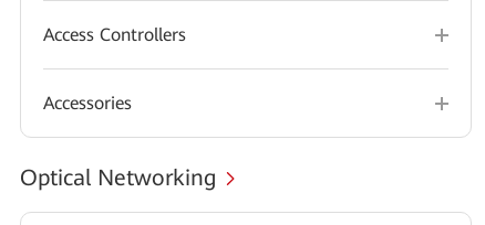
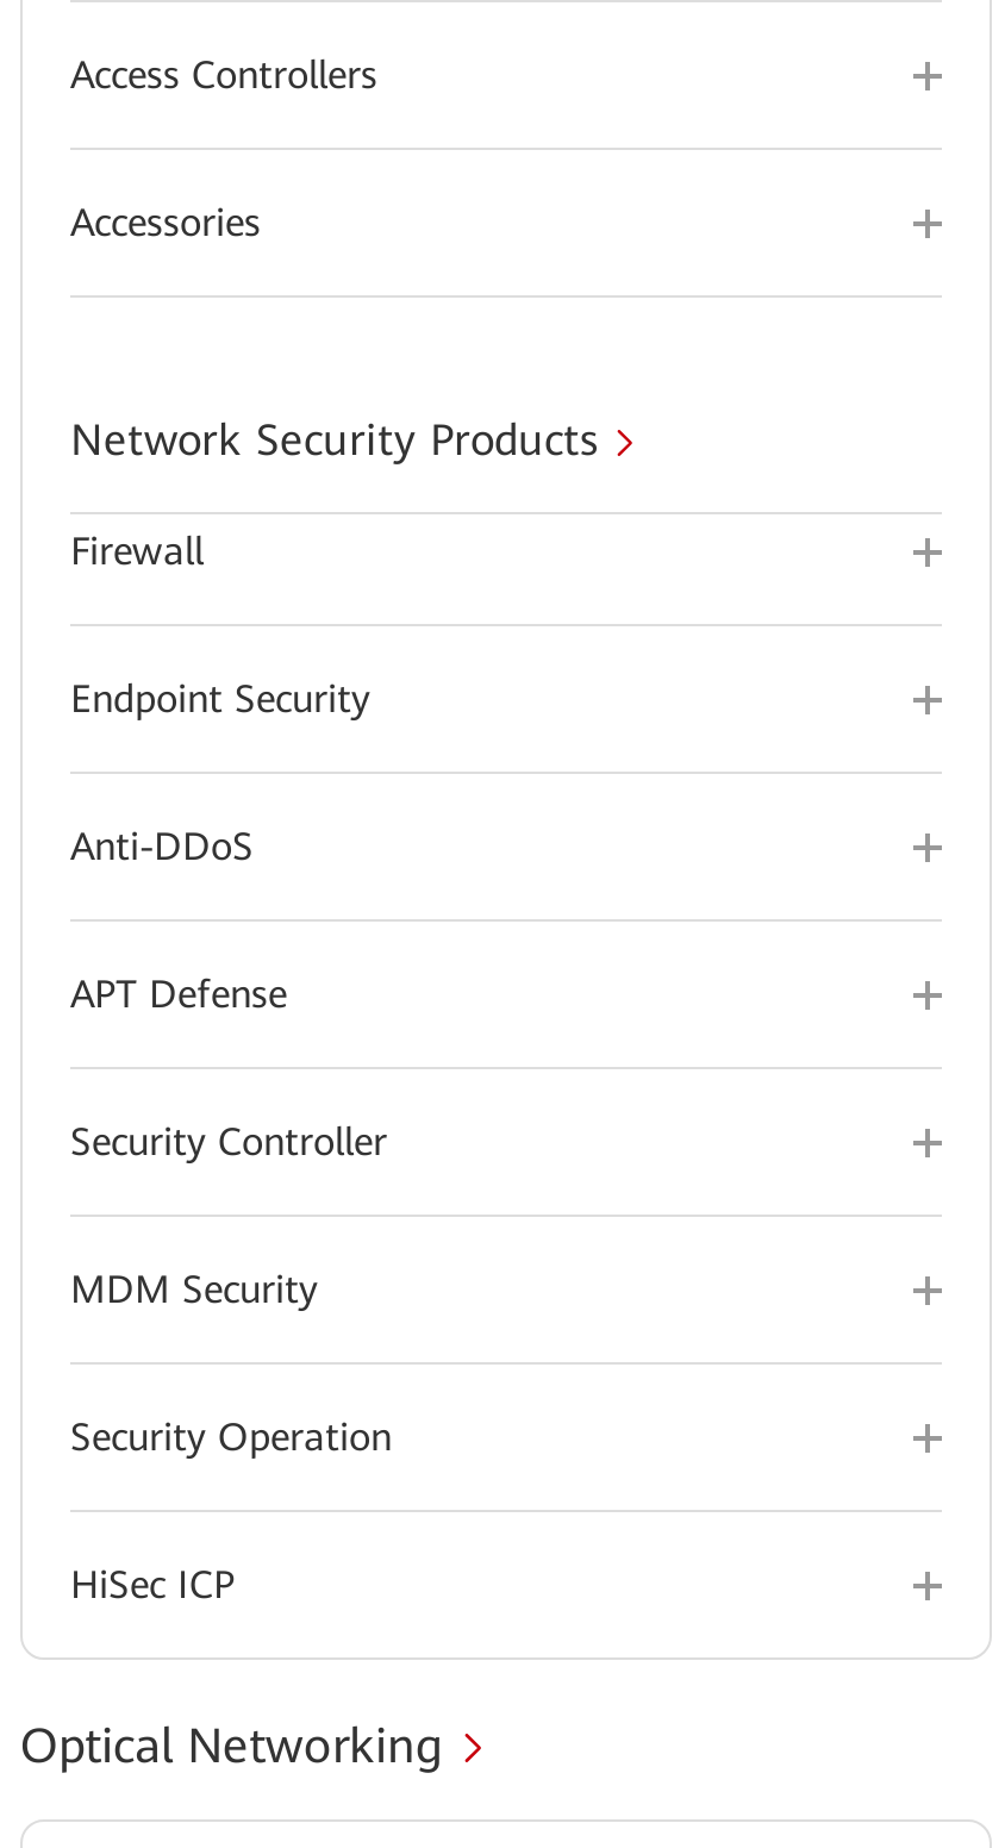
none -> [70,414,599,1607] Network Security Products | Firewall | Endpoint Security | Anti-DDoS | APT Defense | Security Controller | MDM Security | Security Operation | HiSec ICP

